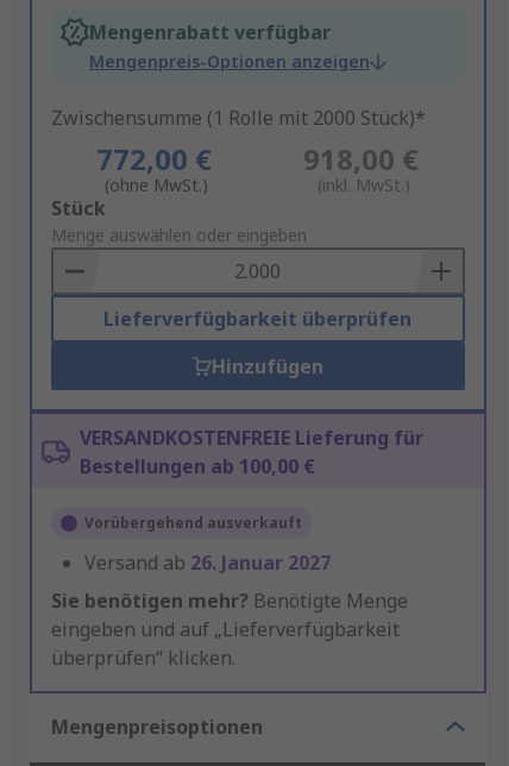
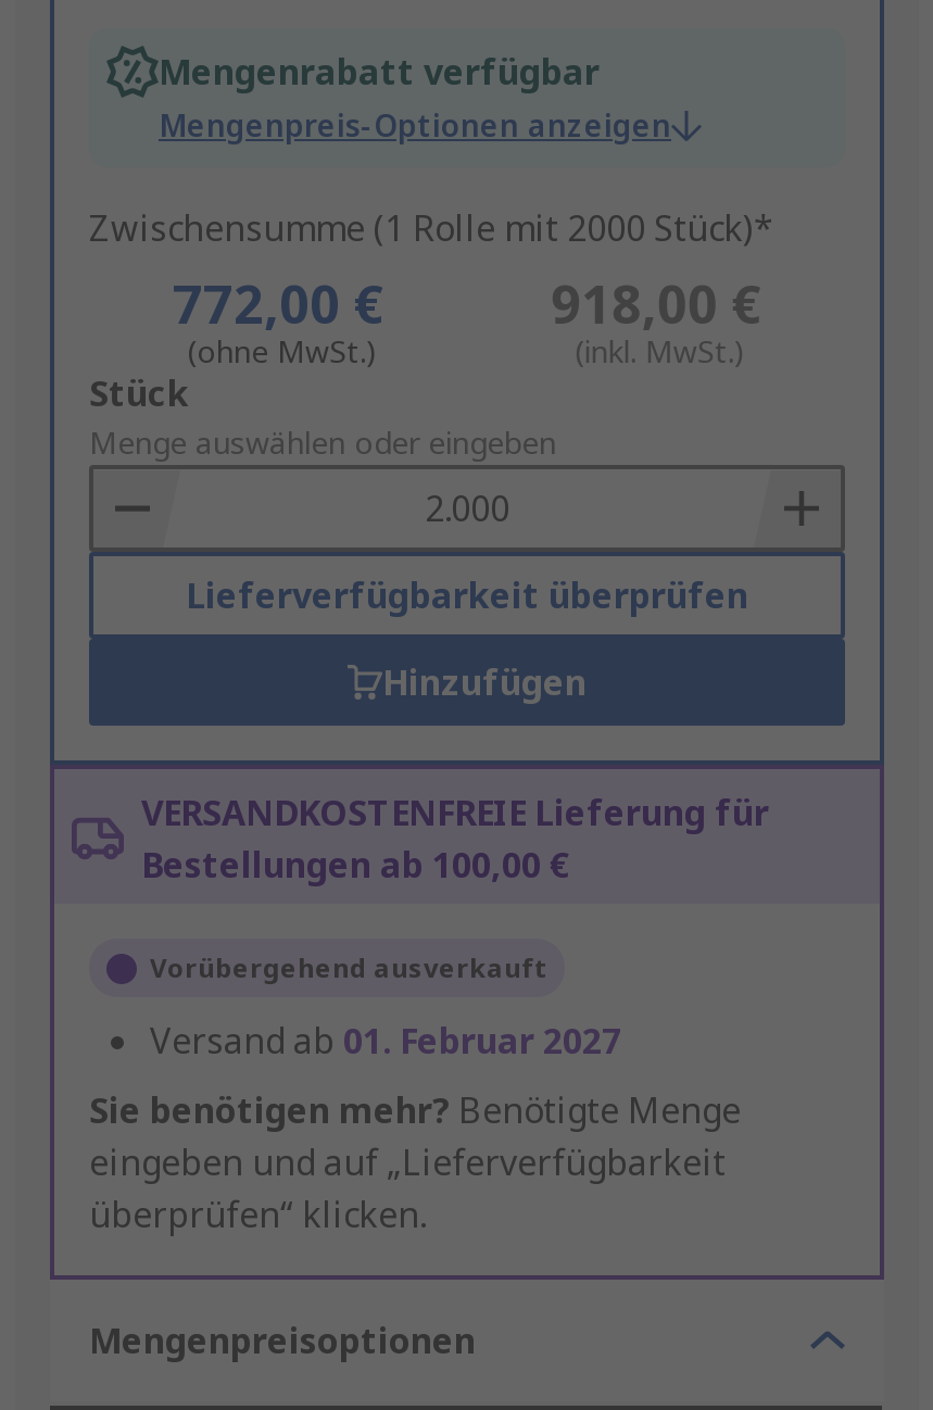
[84,550,331,576] Versand ab 26. Januar 2027 -> [150,1018,621,1066] Versand ab 01. Februar 2027

